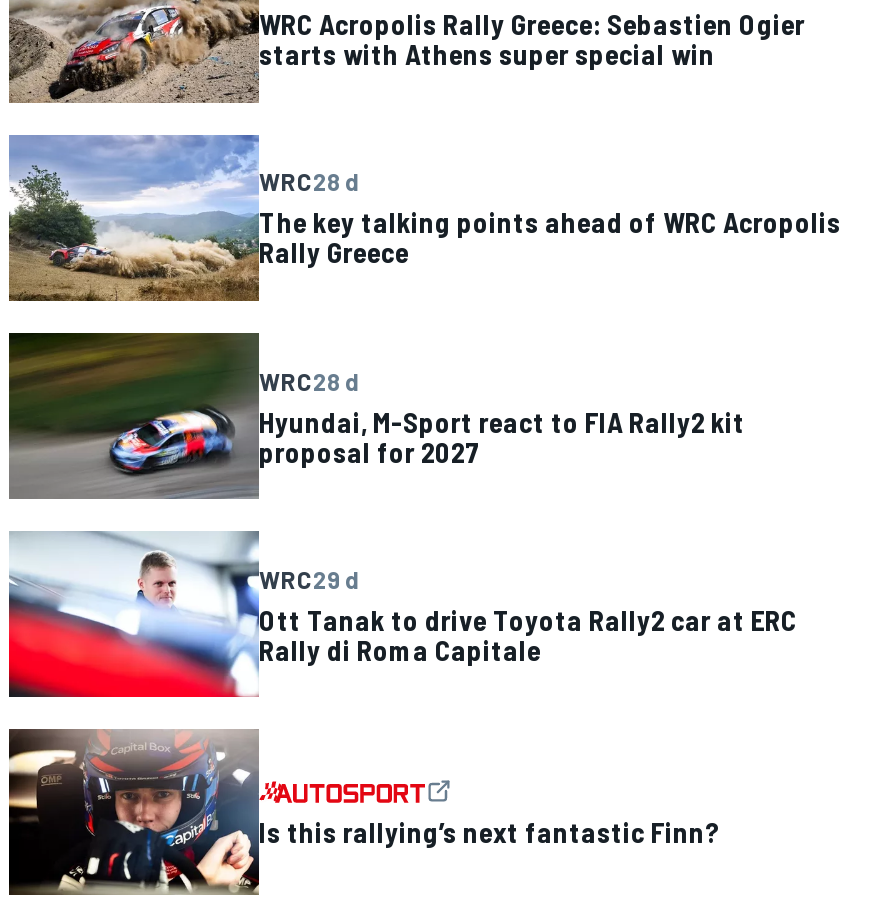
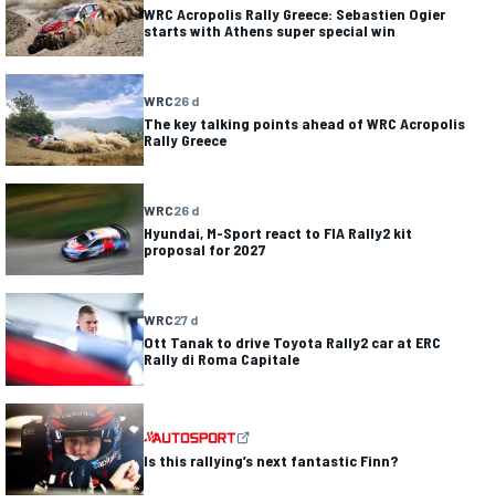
[259,168,359,196] WRC28 d -> [144,93,199,108] WRC26 d
[259,366,359,394] WRC28 d -> [144,202,199,218] WRC26 d
[259,564,359,592] WRC29 d -> [144,312,198,327] WRC27 d

